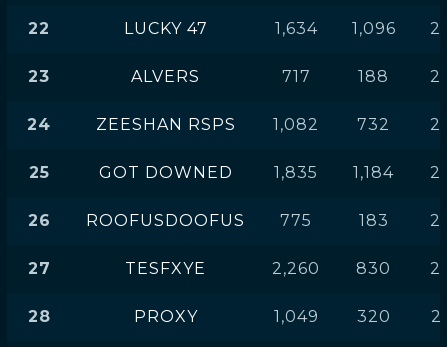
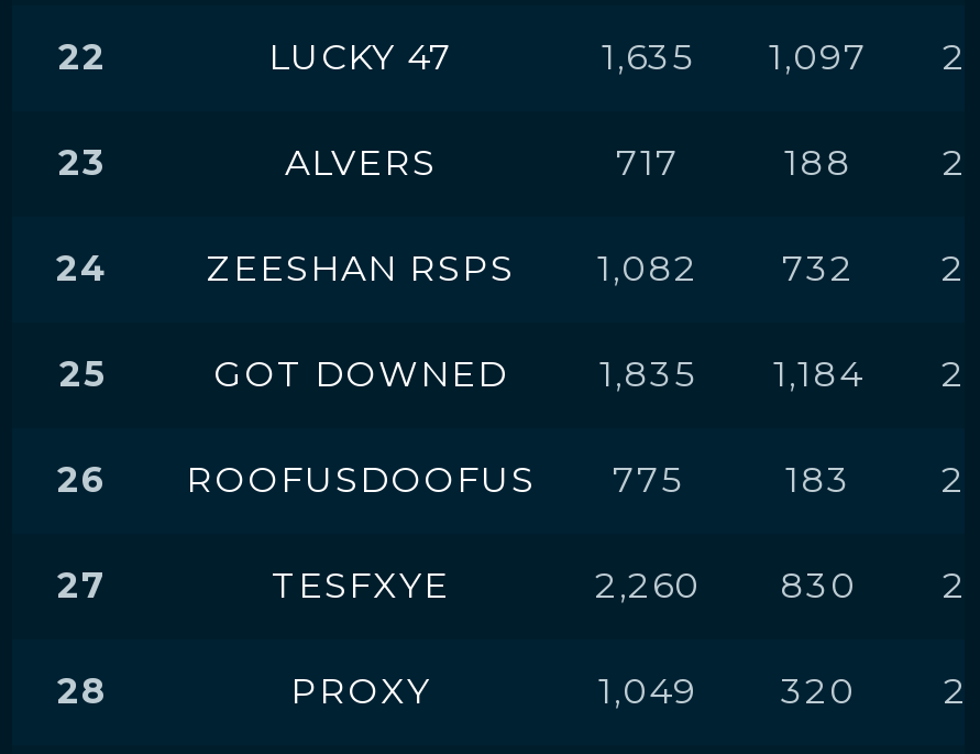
[274,19,317,38] 1,634 -> [602,36,694,78] 1,635
[351,19,395,38] 1,096 -> [769,36,868,78] 1,097

